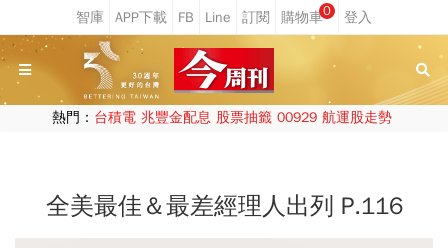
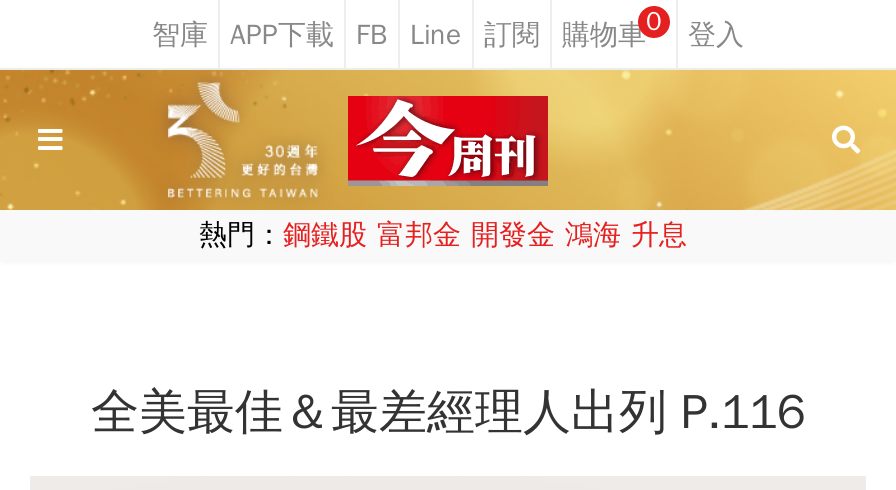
[51,109,391,126] 熱門：台積電 兆豐金配息 股票抽籤 00929 航運股走勢 -> [199,218,687,252] 熱門：鋼鐵股 富邦金 開發金 鴻海 升息

